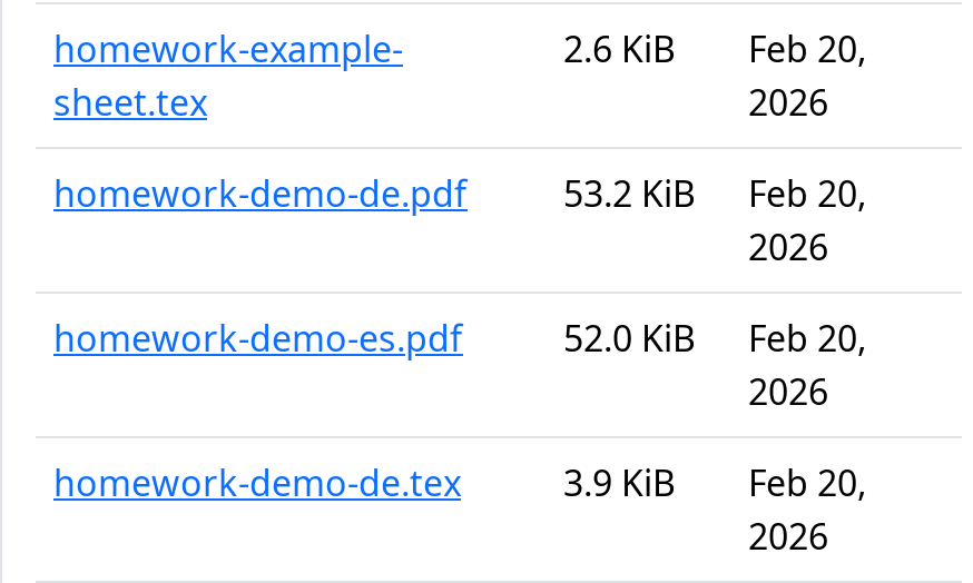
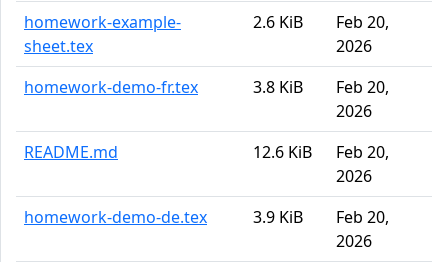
[53,169,695,218] homework-demo-de.pdf | 53.2 KiB -> [24,76,303,98] homework-demo-fr.tex | 3.8 KiB
[53,314,695,363] homework-demo-es.pdf | 52.0 KiB -> [24,141,312,163] README.md | 12.6 KiB

